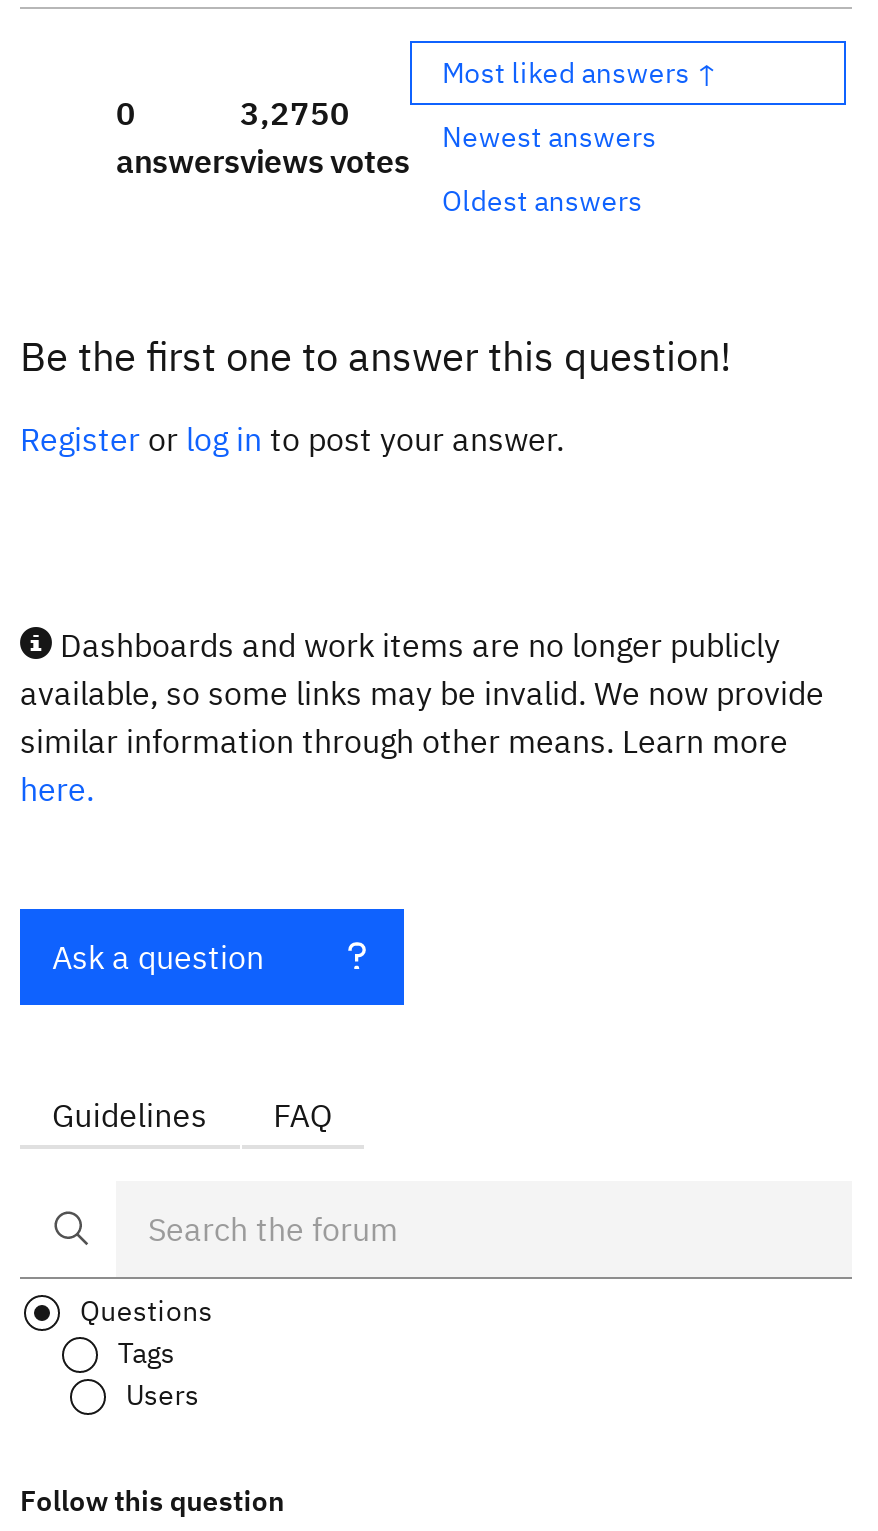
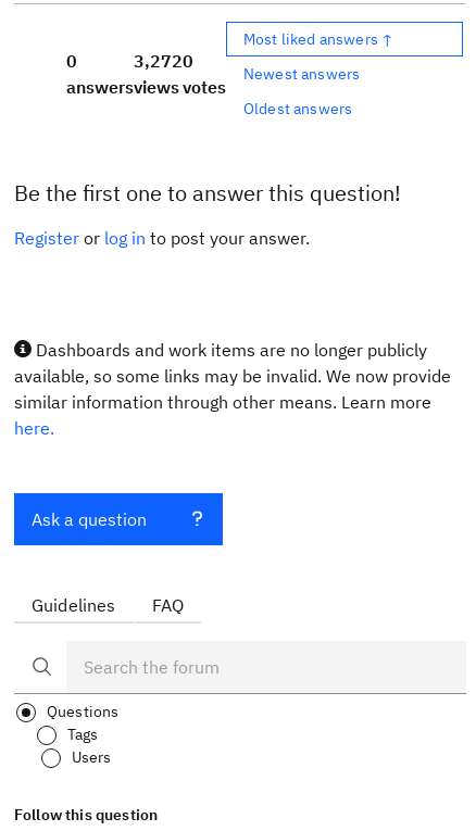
[240,93,350,133] 3,275 0 -> [134,50,193,72] 3,272 0

